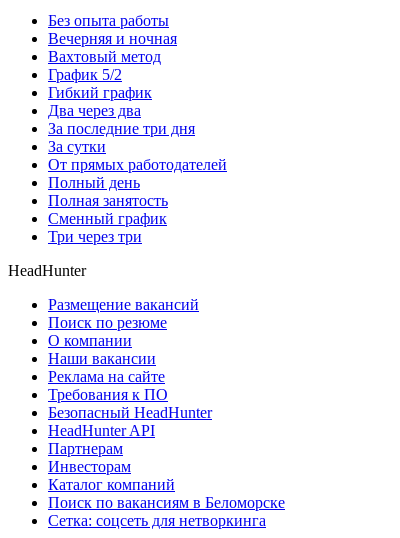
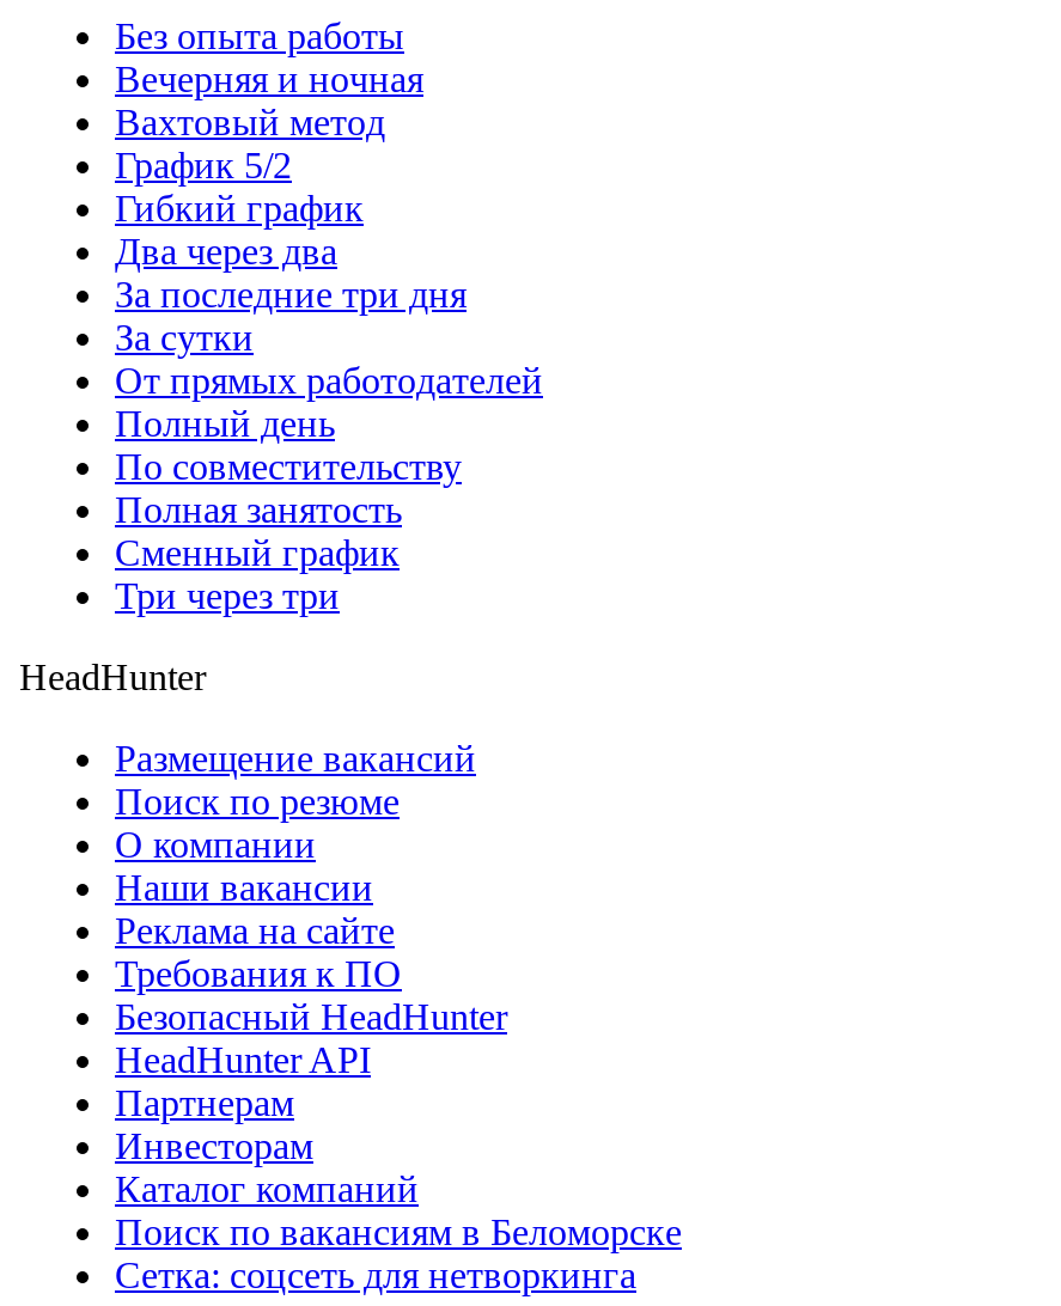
none -> [115,446,462,487] По совместительству

